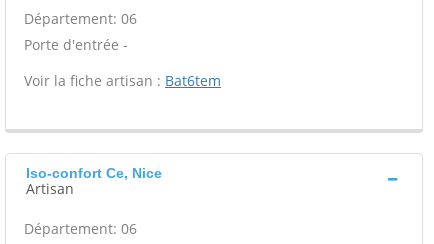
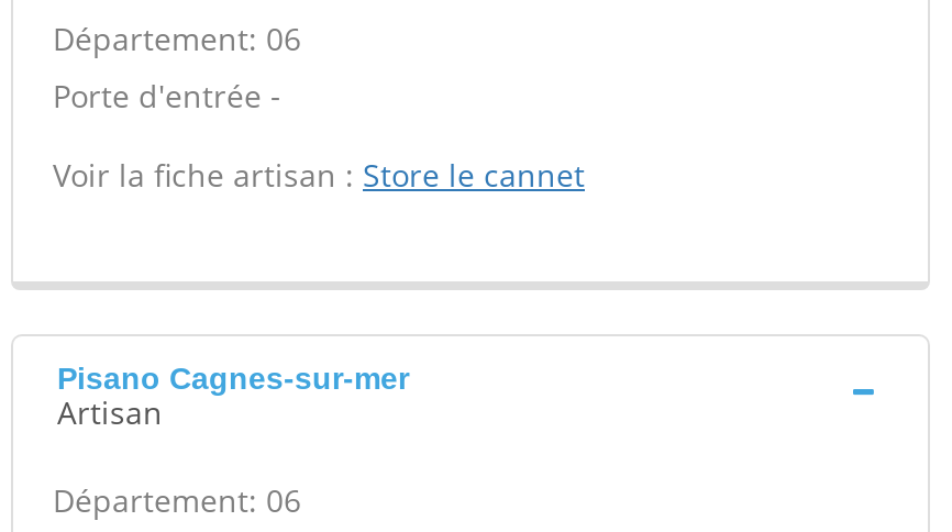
[24,71,221,90] Voir la fiche artisan : Bat6tem -> [53,154,585,196] Voir la fiche artisan : Store le cannet
[26,165,162,181] Iso-confort Ce, Nice -> [57,361,409,396] Pisano Cagnes-sur-mer

